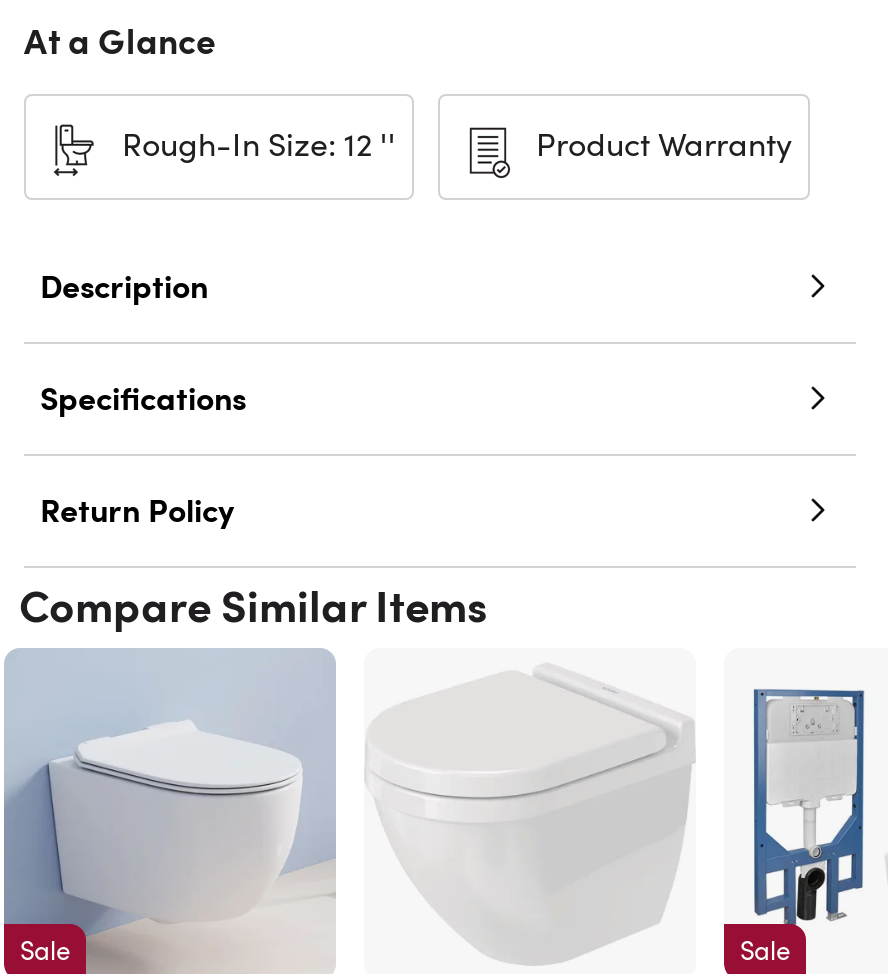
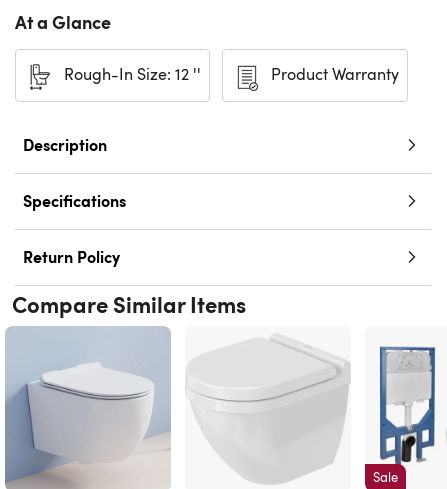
[20,932,70,968] Sale -> none

